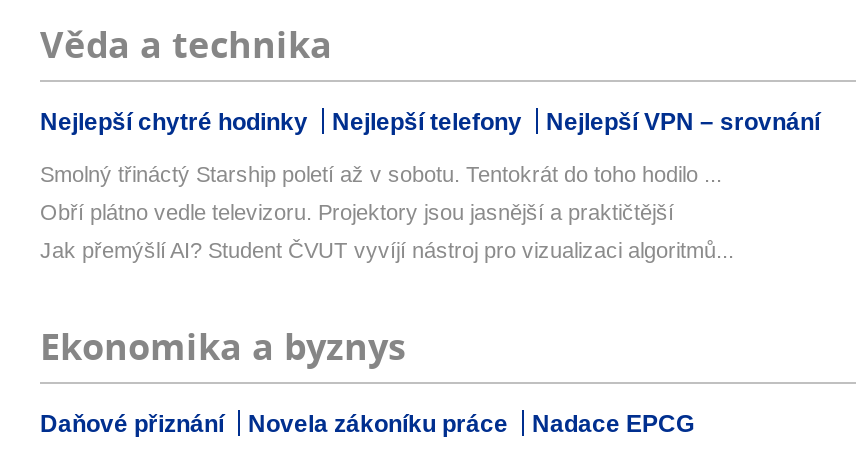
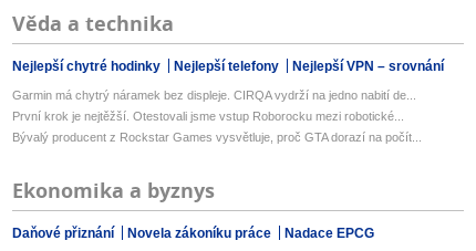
[40,161,722,185] Smolný třináctý Starship poletí až v sobotu. Tentokrát do toho hodilo ... -> [12,88,416,101] Garmin má chytrý náramek bez displeje. CIRQA vydrží na jedno nabití de...
[40,199,674,223] Obří plátno vedle televizoru. Projektory jsou jasnější a praktičtější -> [12,109,404,122] První krok je nejtěžší. Otestovali jsme vstup Roborocku mezi robotické...
[40,237,734,261] Jak přemýšlí AI? Student ČVUT vyvíjí nástroj pro vizualizaci algoritmů... -> [12,130,422,143] Bývalý producent z Rockstar Games vysvětluje, proč GTA dorazí na počít...

